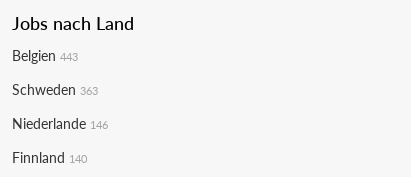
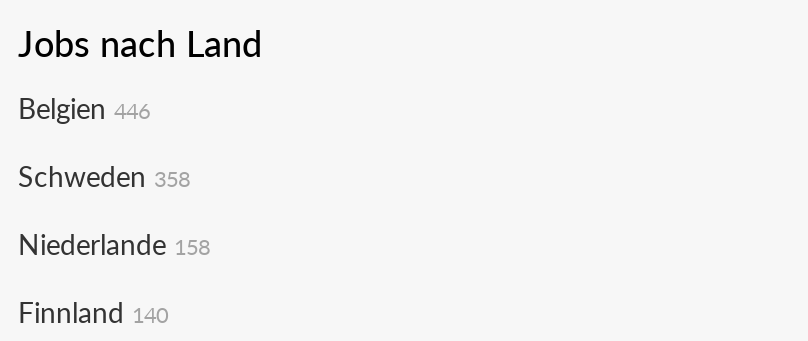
[12,45,78,65] Belgien 443 -> [18,87,150,127] Belgien 446
[12,79,98,99] Schweden 363 -> [18,155,190,195] Schweden 358
[12,113,108,133] Niederlande 146 -> [18,223,210,263] Niederlande 158

